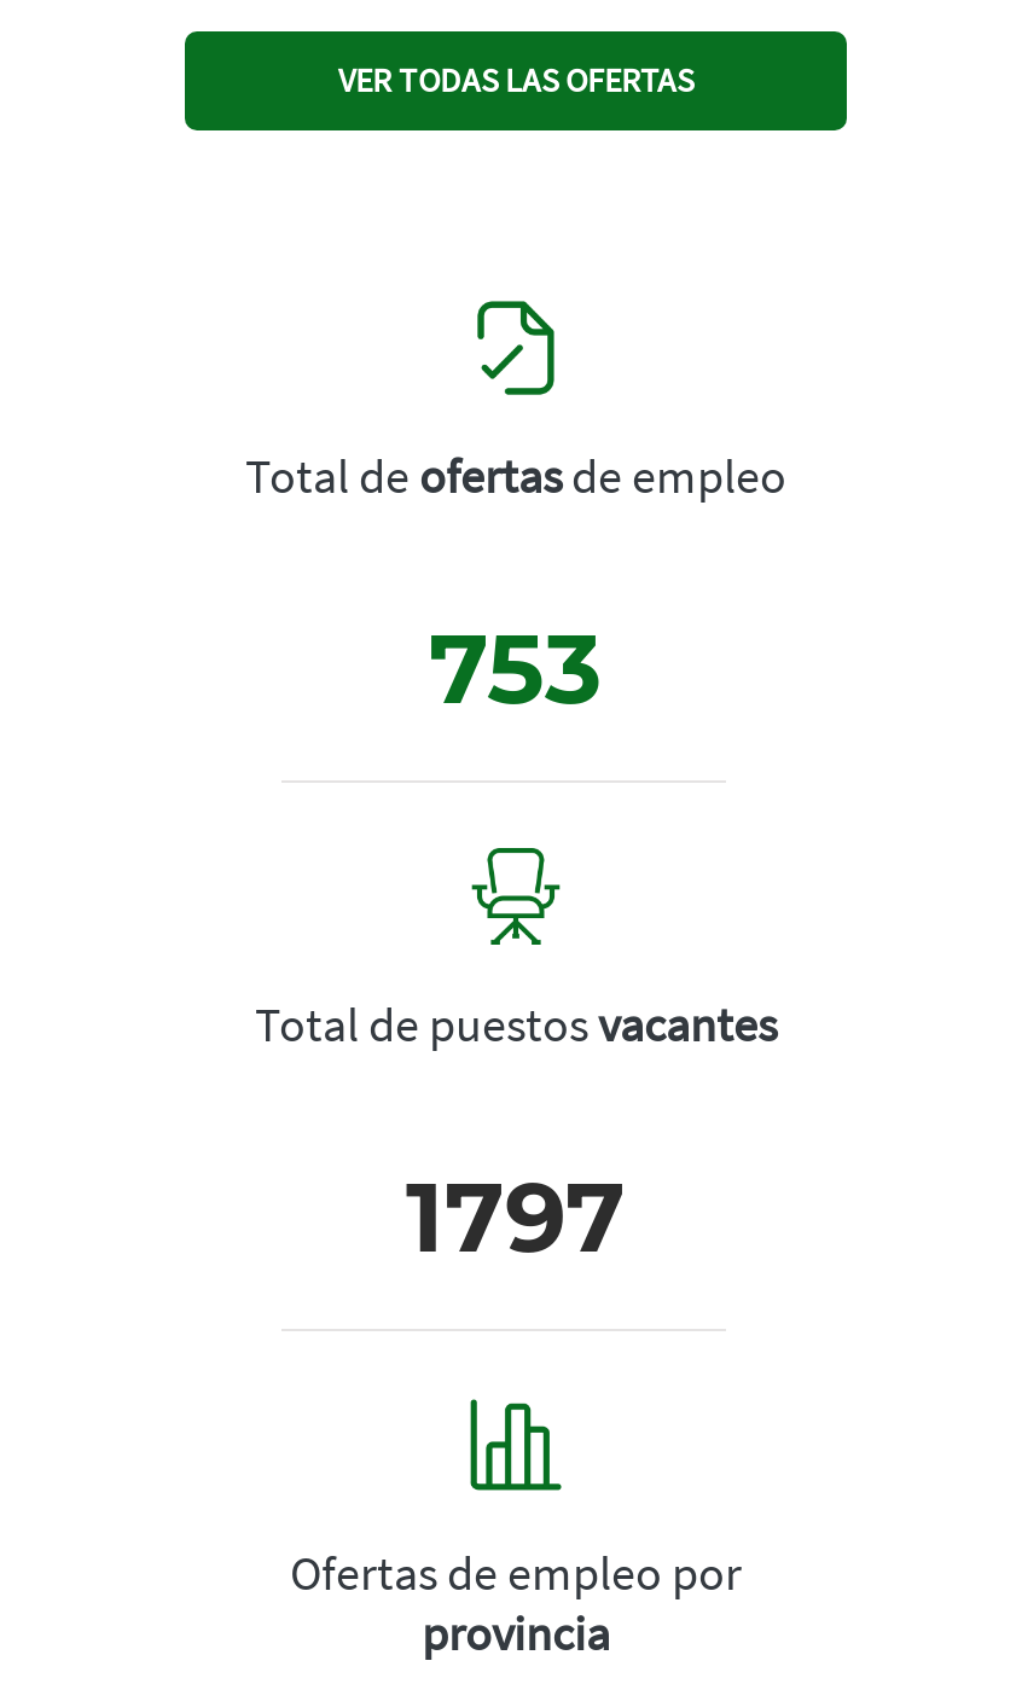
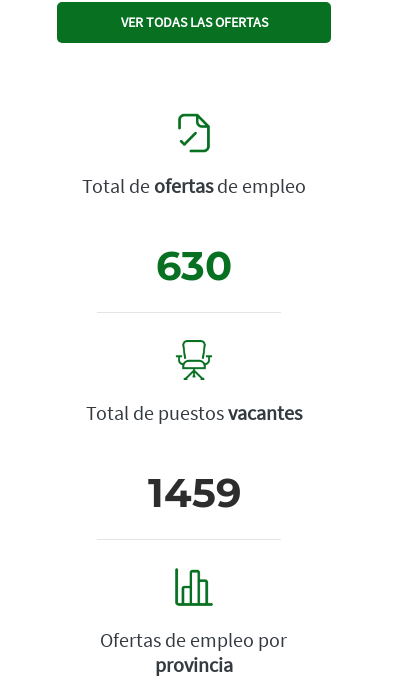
[429,609,603,728] 753 -> [156,241,232,290] 630
[406,1158,626,1276] 1797 -> [147,468,240,517] 1459

